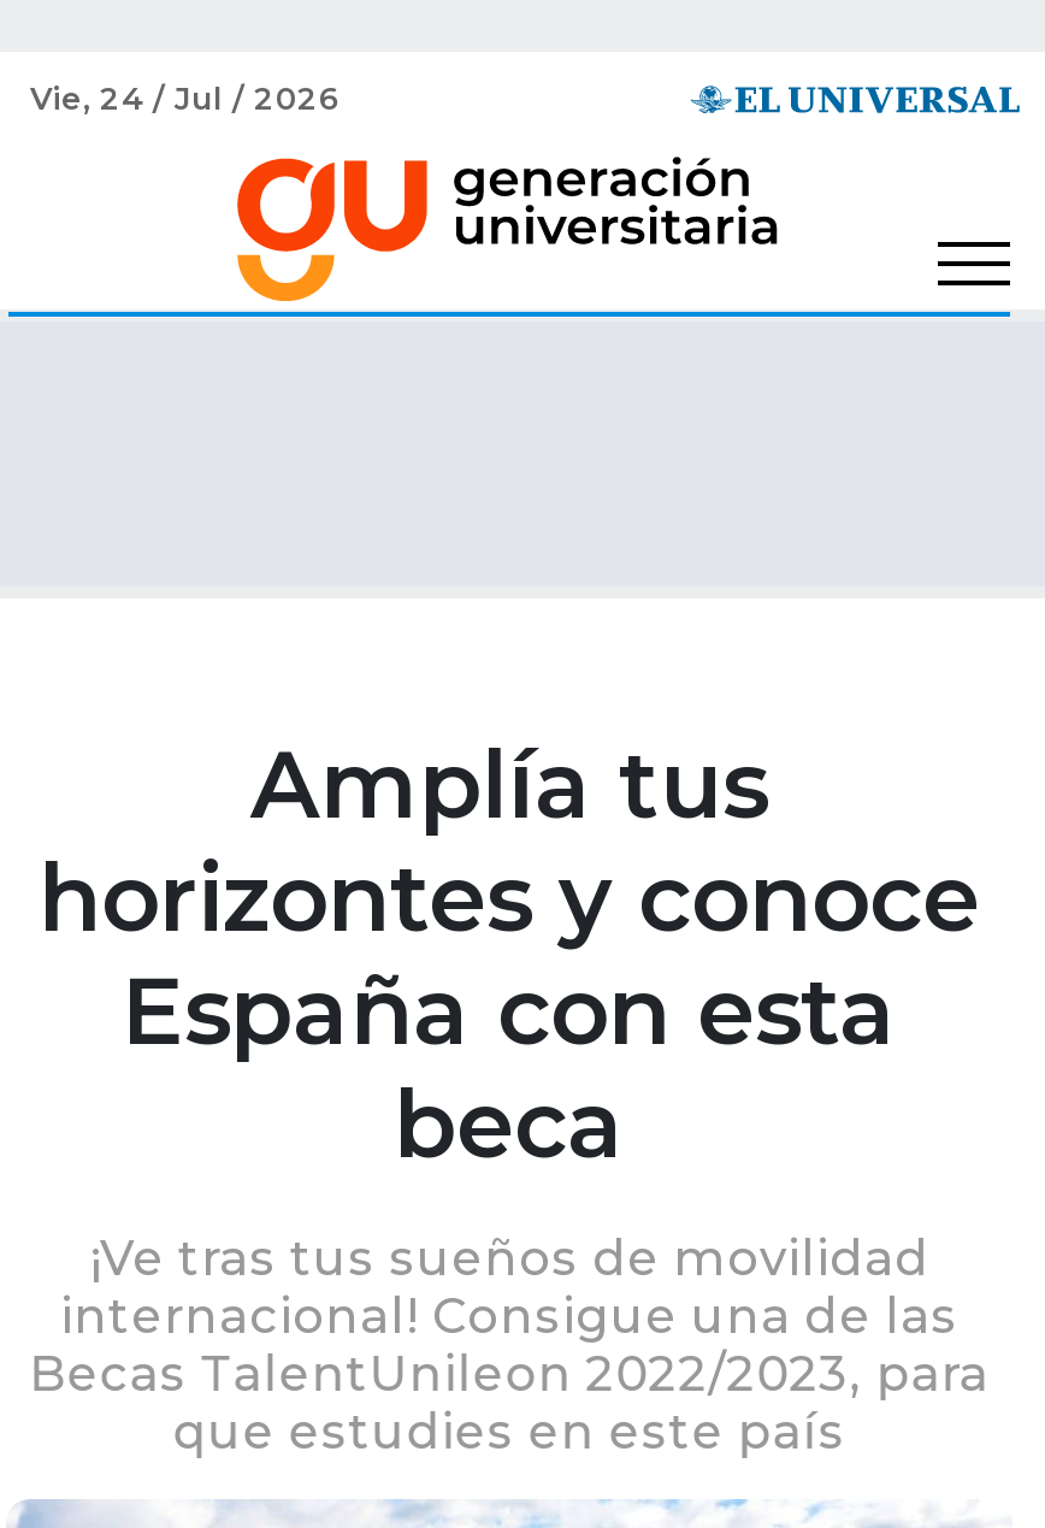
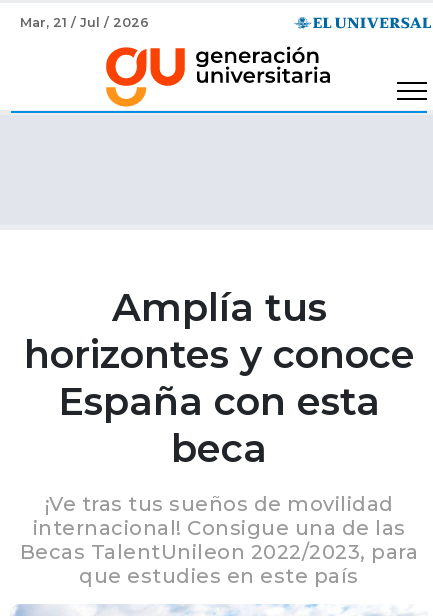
[30,81,341,117] Vie, 24 / Jul / 2026 -> [20,15,149,30] Mar, 21 / Jul / 2026

